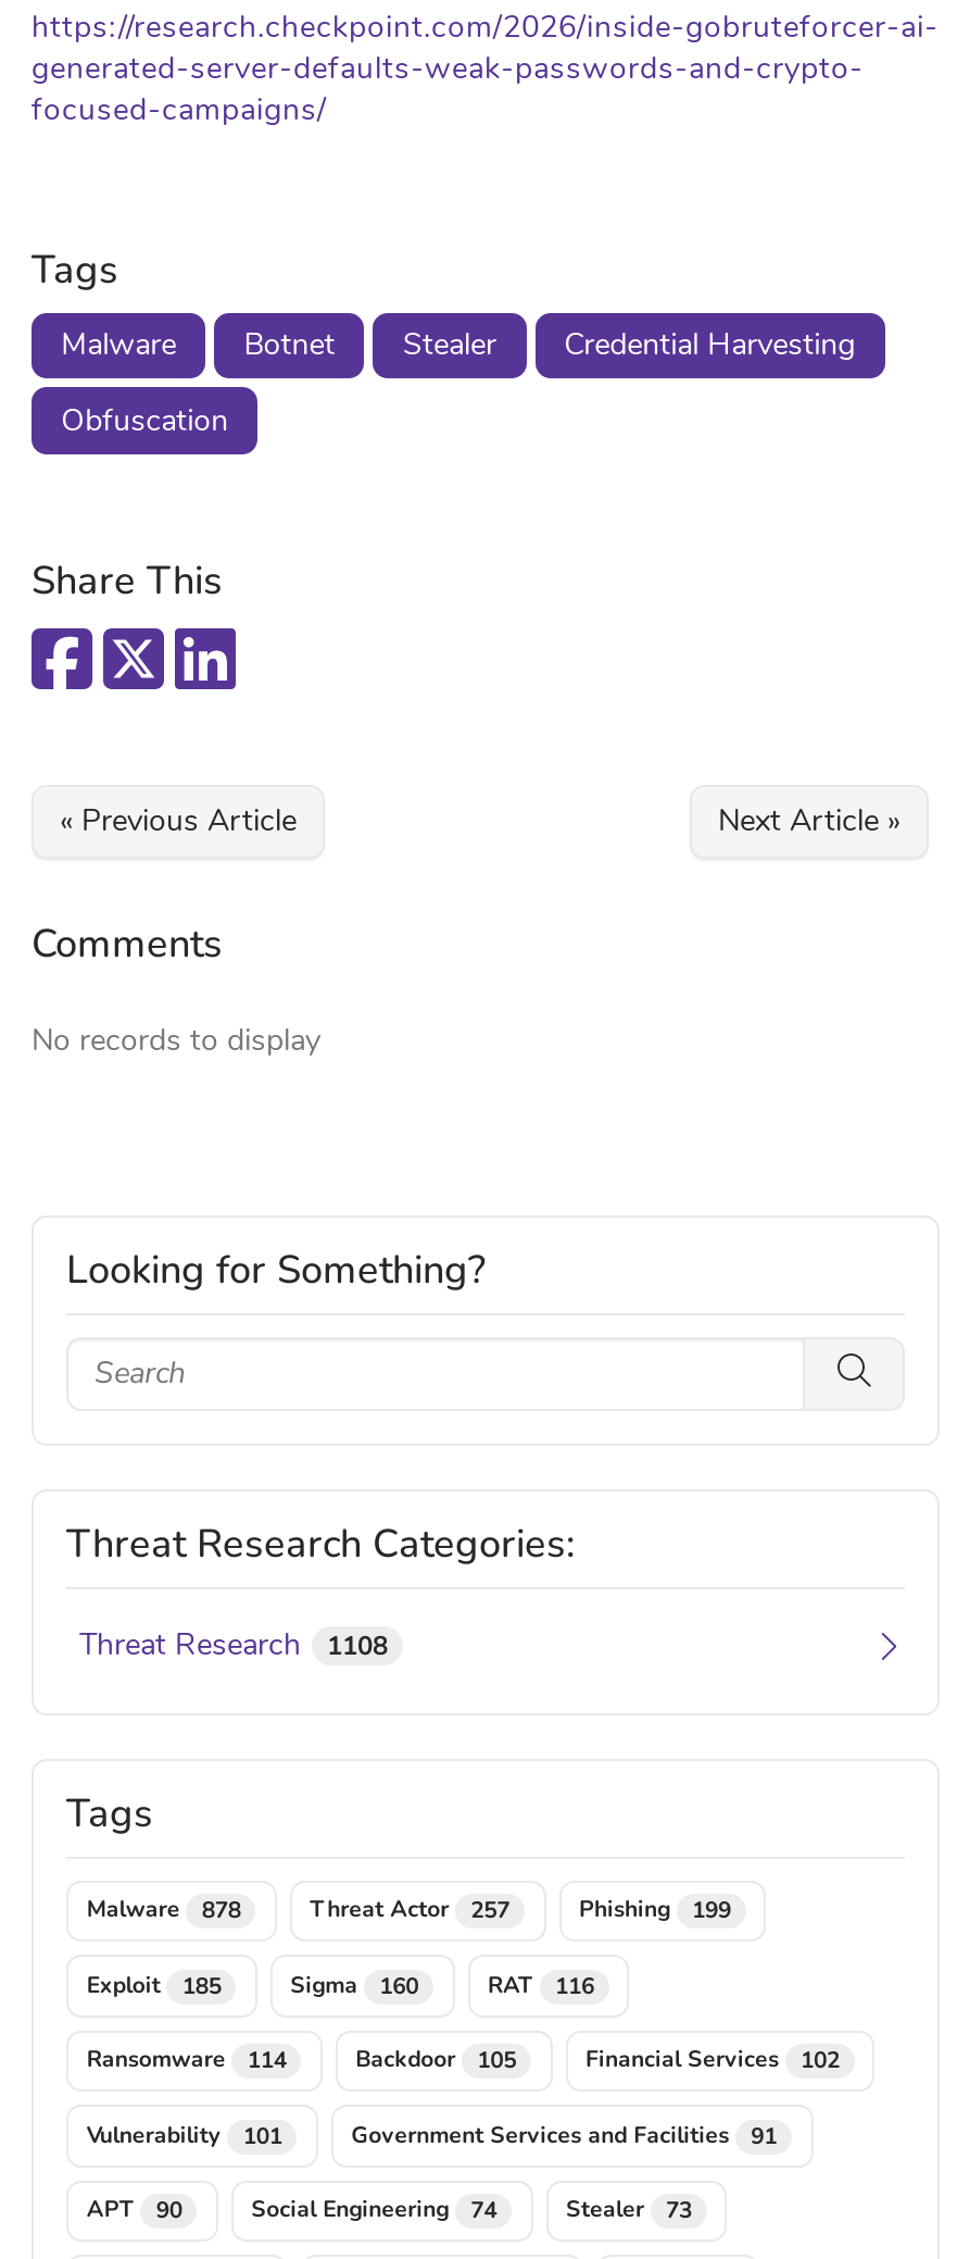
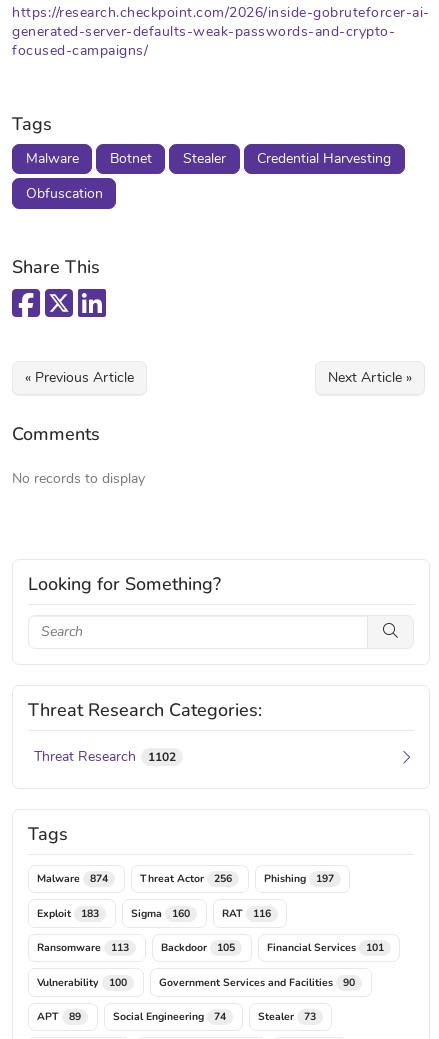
[79,1624,388,1665] Threat Research 1108 -> [34,747,176,766] Threat Research 1102
[87,1893,241,1926] Malware 878 -> [37,870,108,886] Malware 874
[310,1893,510,1926] Threat Actor 257 -> [140,870,232,886] Threat Actor 256
[579,1893,731,1926] Phishing 199 -> [264,870,334,886] Phishing 197
[87,1968,221,2001] Exploit 185 -> [37,905,99,920] Exploit 183
[87,2043,287,2076] Ransomware 114 -> [37,939,129,955] Ransomware 113
[585,2043,840,2076] Financial Services 102 -> [267,939,384,955] Financial Services 101
[87,2118,282,2151] Vulnerability 101 -> [37,974,127,989] Vulnerability 100
[351,2118,777,2151] Government Services and Facilities 91 -> [159,974,355,989] Government Services and Facilities 90
[87,2193,182,2226] APT 90 -> [37,1008,81,1024] APT 89

